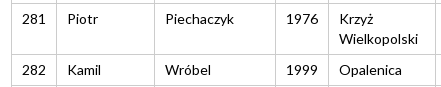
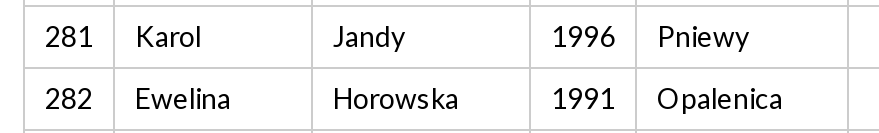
[67,10,418,47] Piotr | Piechaczyk | 1976 | Krzyż | Wielkopolski -> [135,19,749,53] Karol | Jandy | 1996 | Pniewy
[67,61,318,78] Kamil | Wróbel | 1999 -> [135,81,615,115] Ewelina | Horowska | 1991

